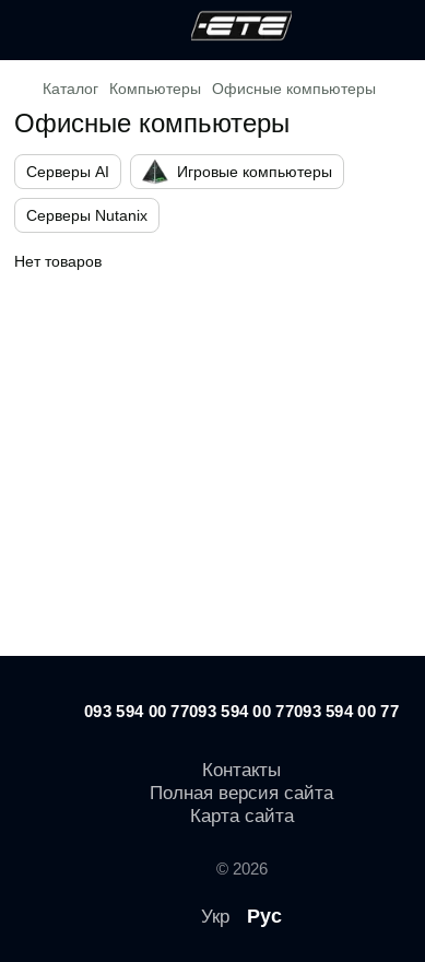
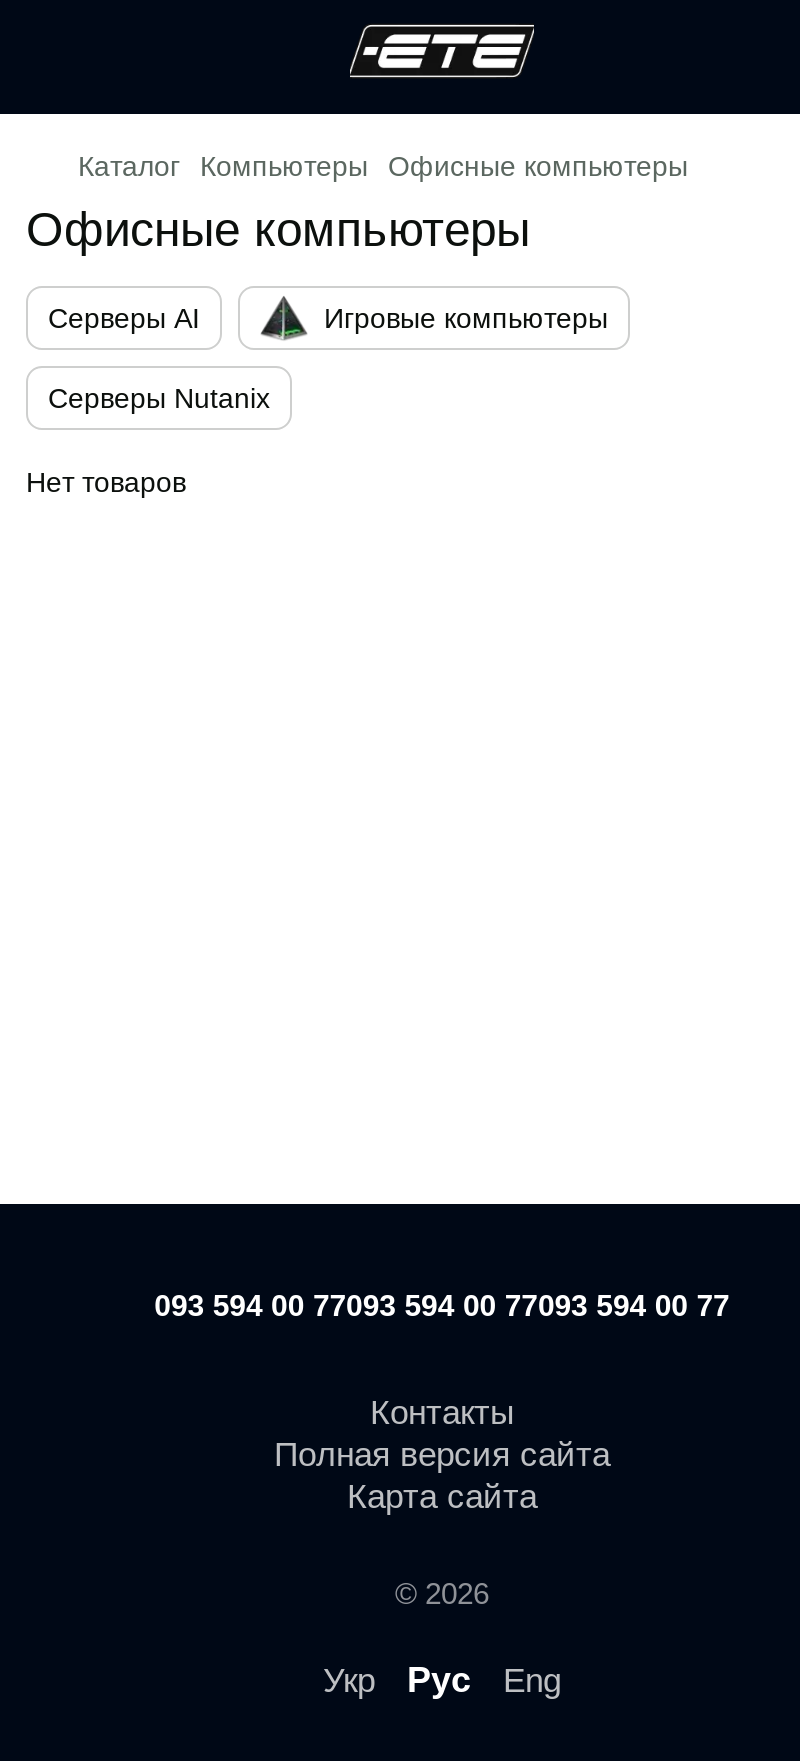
none -> [503,1662,561,1700] Eng

